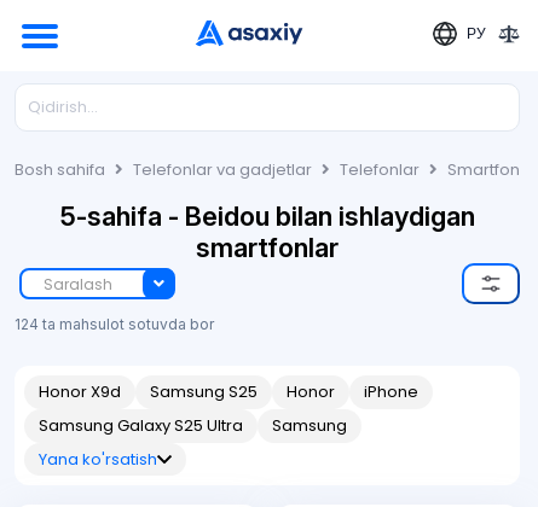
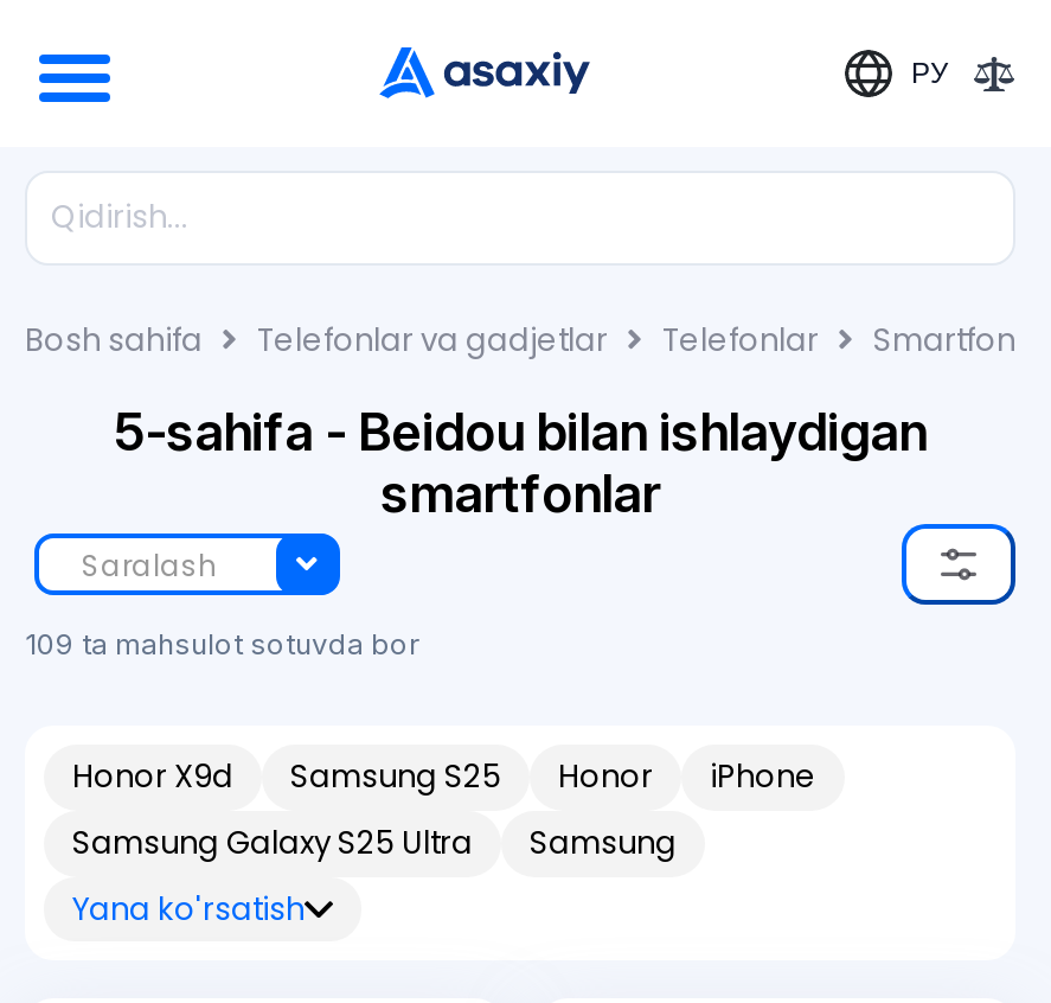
[15,315,214,333] 124 ta mahsulot sotuvda bor -> [25,626,418,662] 109 ta mahsulot sotuvda bor

